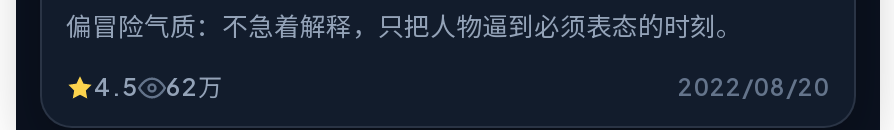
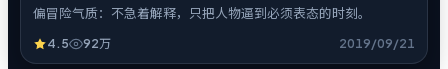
[94,72,222,102] 4.5 62万 -> [47,36,111,51] 4.5 92万
[678,72,830,102] 2022/08/20 -> [339,36,415,51] 2019/09/21

